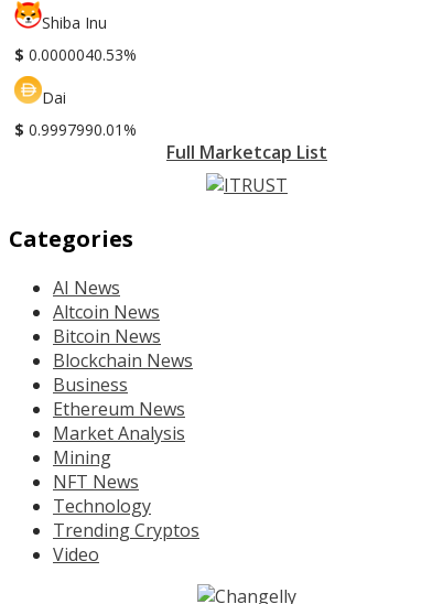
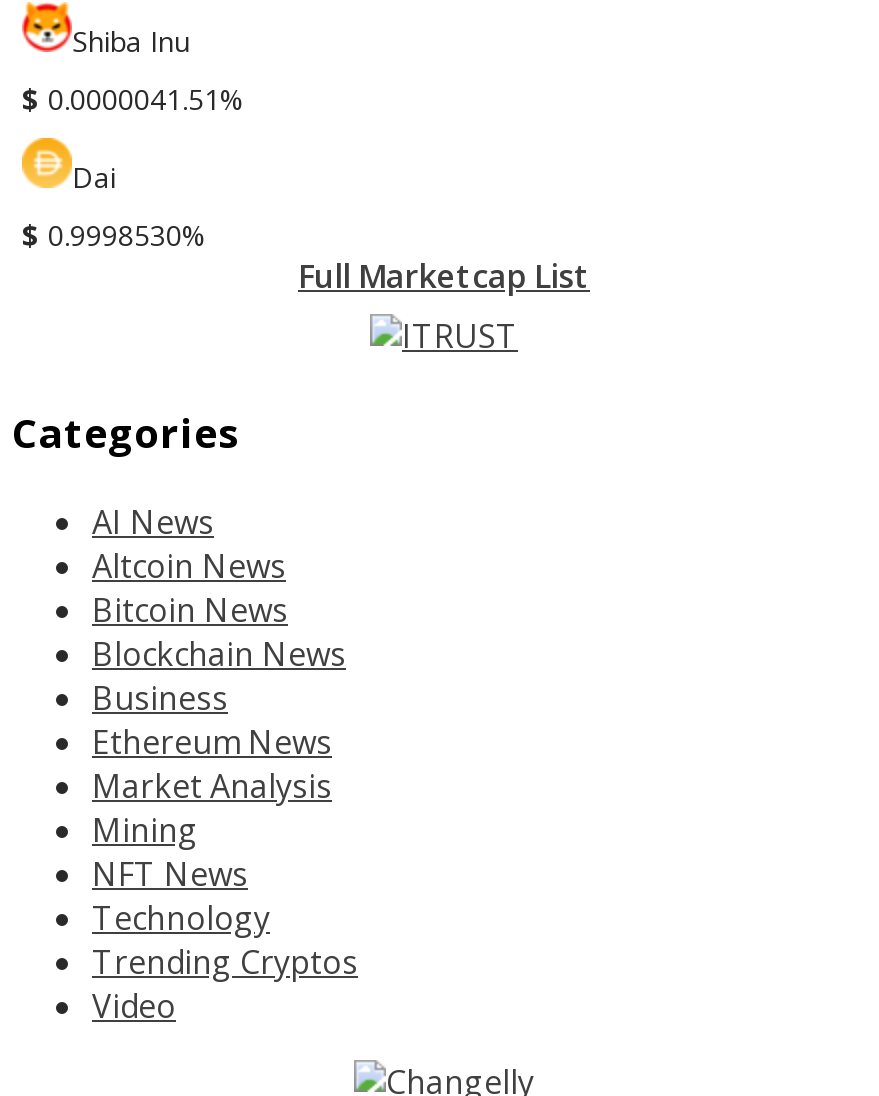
[14,44,137,65] $ 0.0000040.53% -> [22,80,244,118] $ 0.0000041.51%
[14,119,137,140] $ 0.9997990.01% -> [22,216,206,254] $ 0.9998530%

